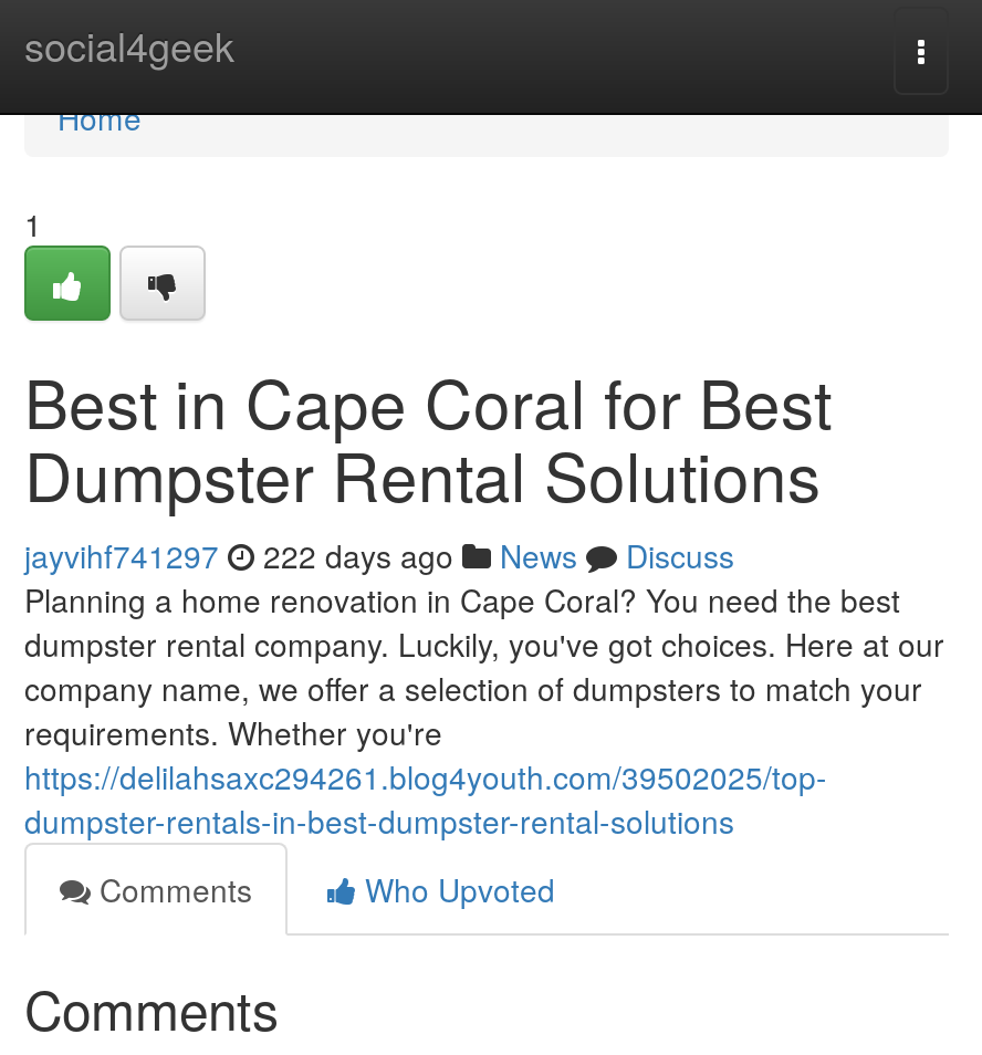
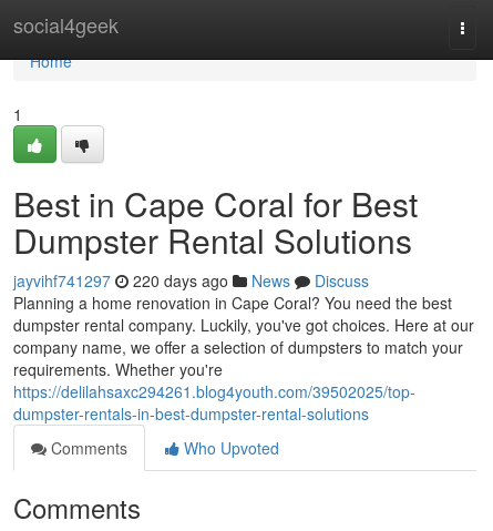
[24,533,734,577] jayvihf741297 222 days ago News Discuss -> [13,269,369,292] jayvihf741297 220 days ago News Discuss

